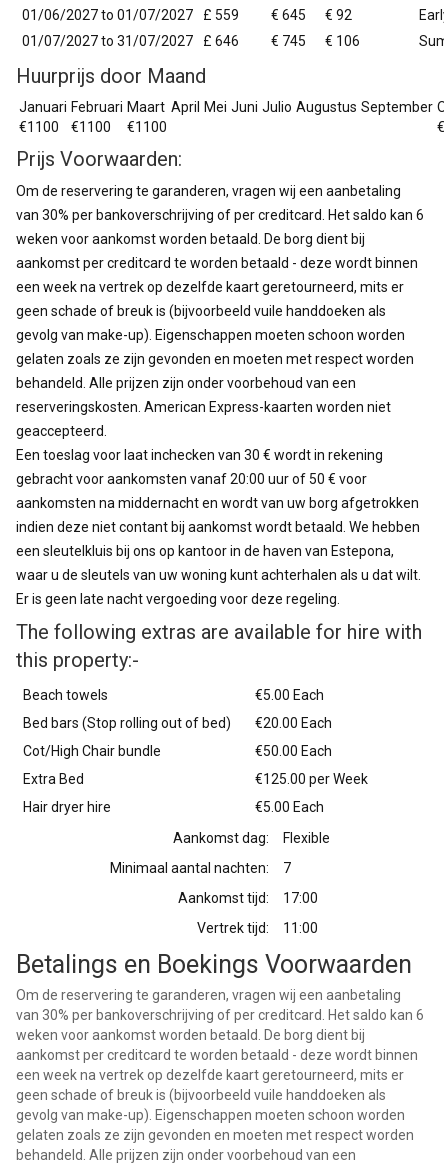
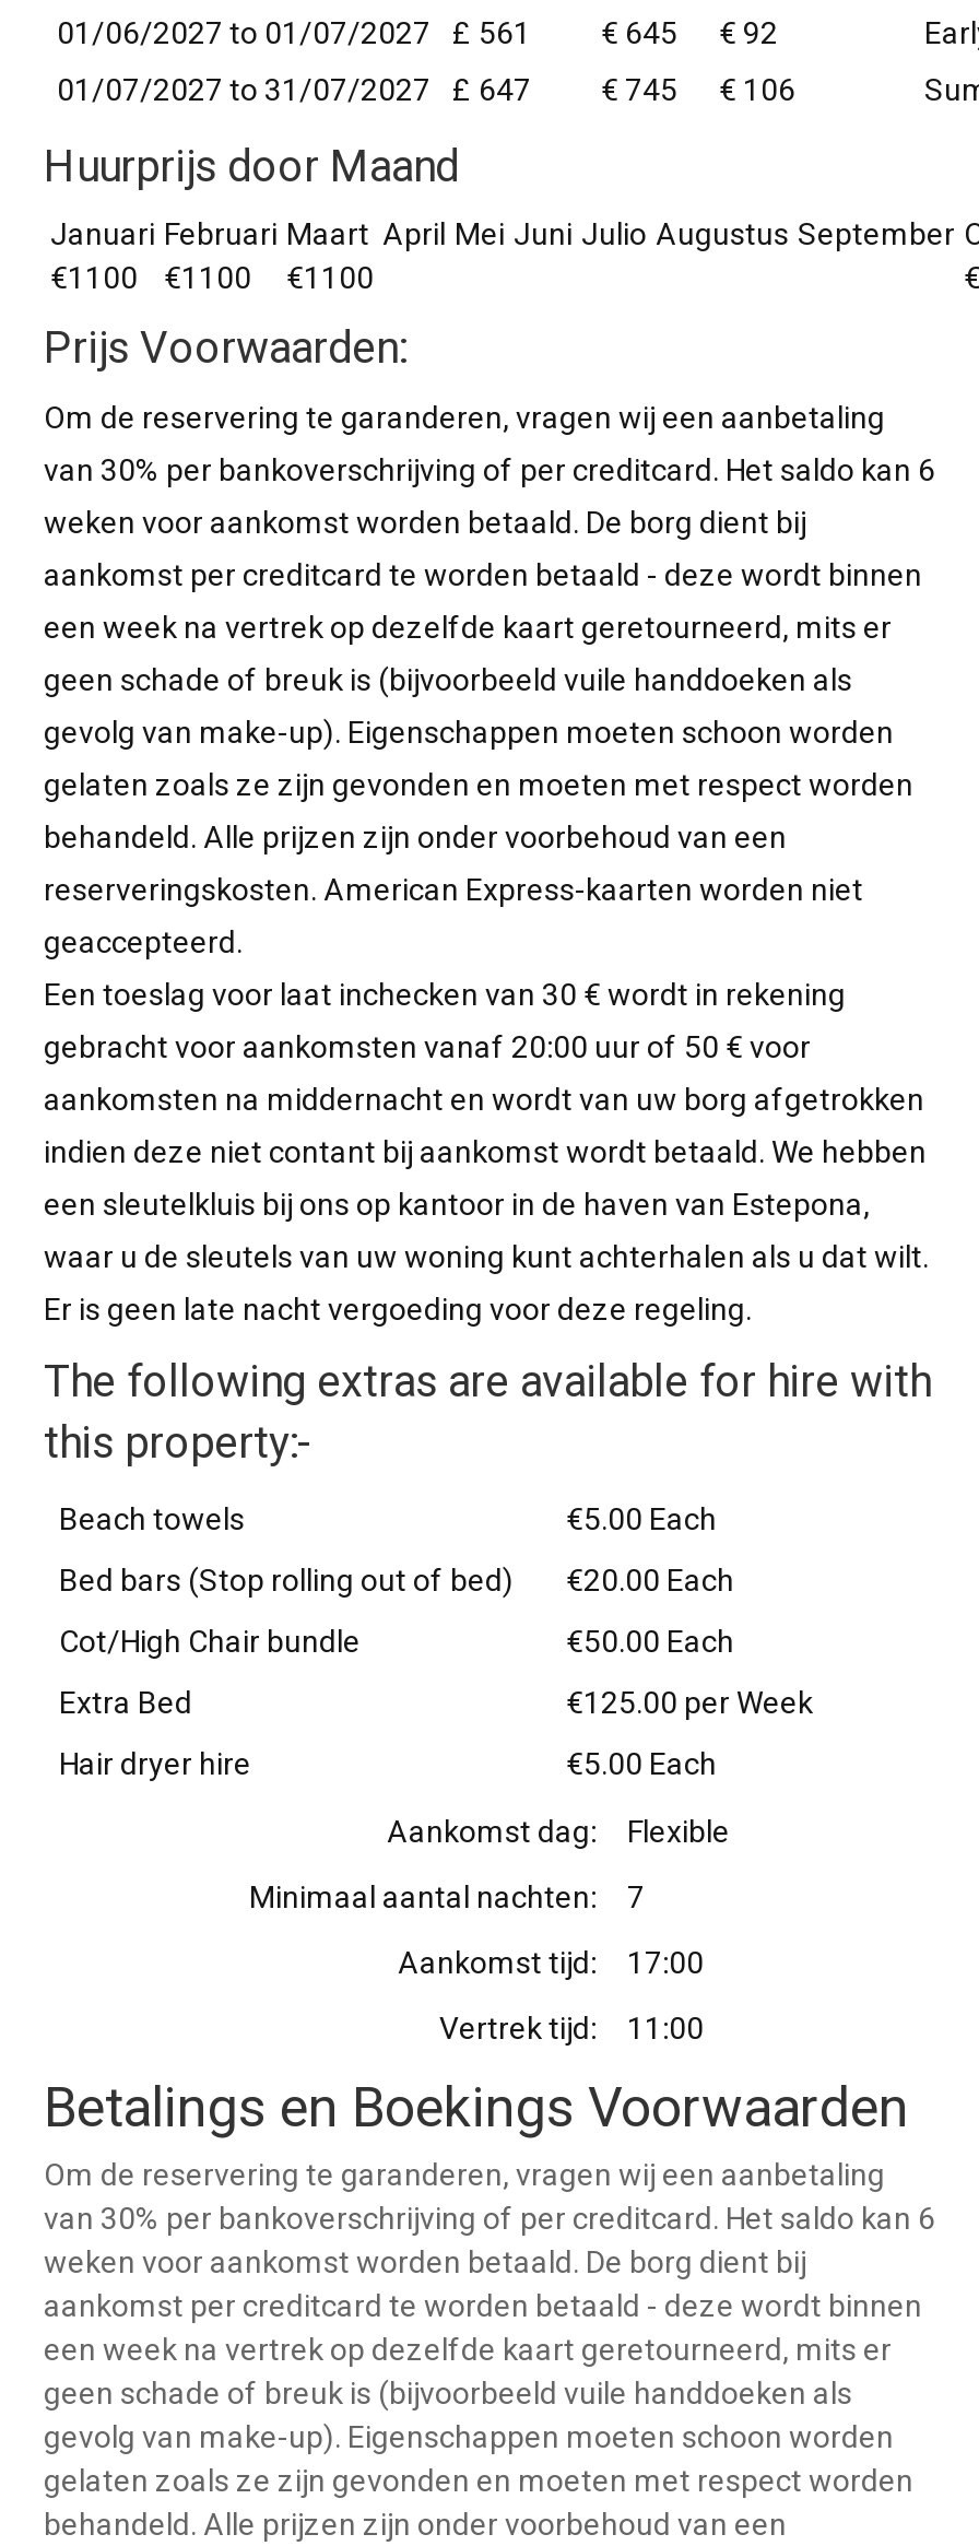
[22,7,352,23] 01/06/2027 to 01/07/2027 £ 559 € 645 € 92 -> [57,16,778,51] 01/06/2027 to 01/07/2027 £ 561 € 645 € 92
[22,33,360,49] 01/07/2027 to 31/07/2027 £ 646 € 745 € 106 -> [57,73,795,108] 01/07/2027 to 31/07/2027 £ 647 € 745 € 106

